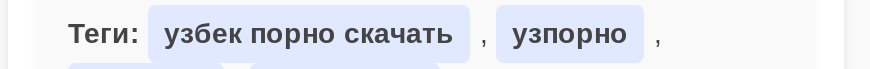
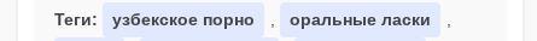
[164,18,628,50] узбек порно скачать | , узпорно -> [112,10,431,29] узбекское порно | , оральные ласки

